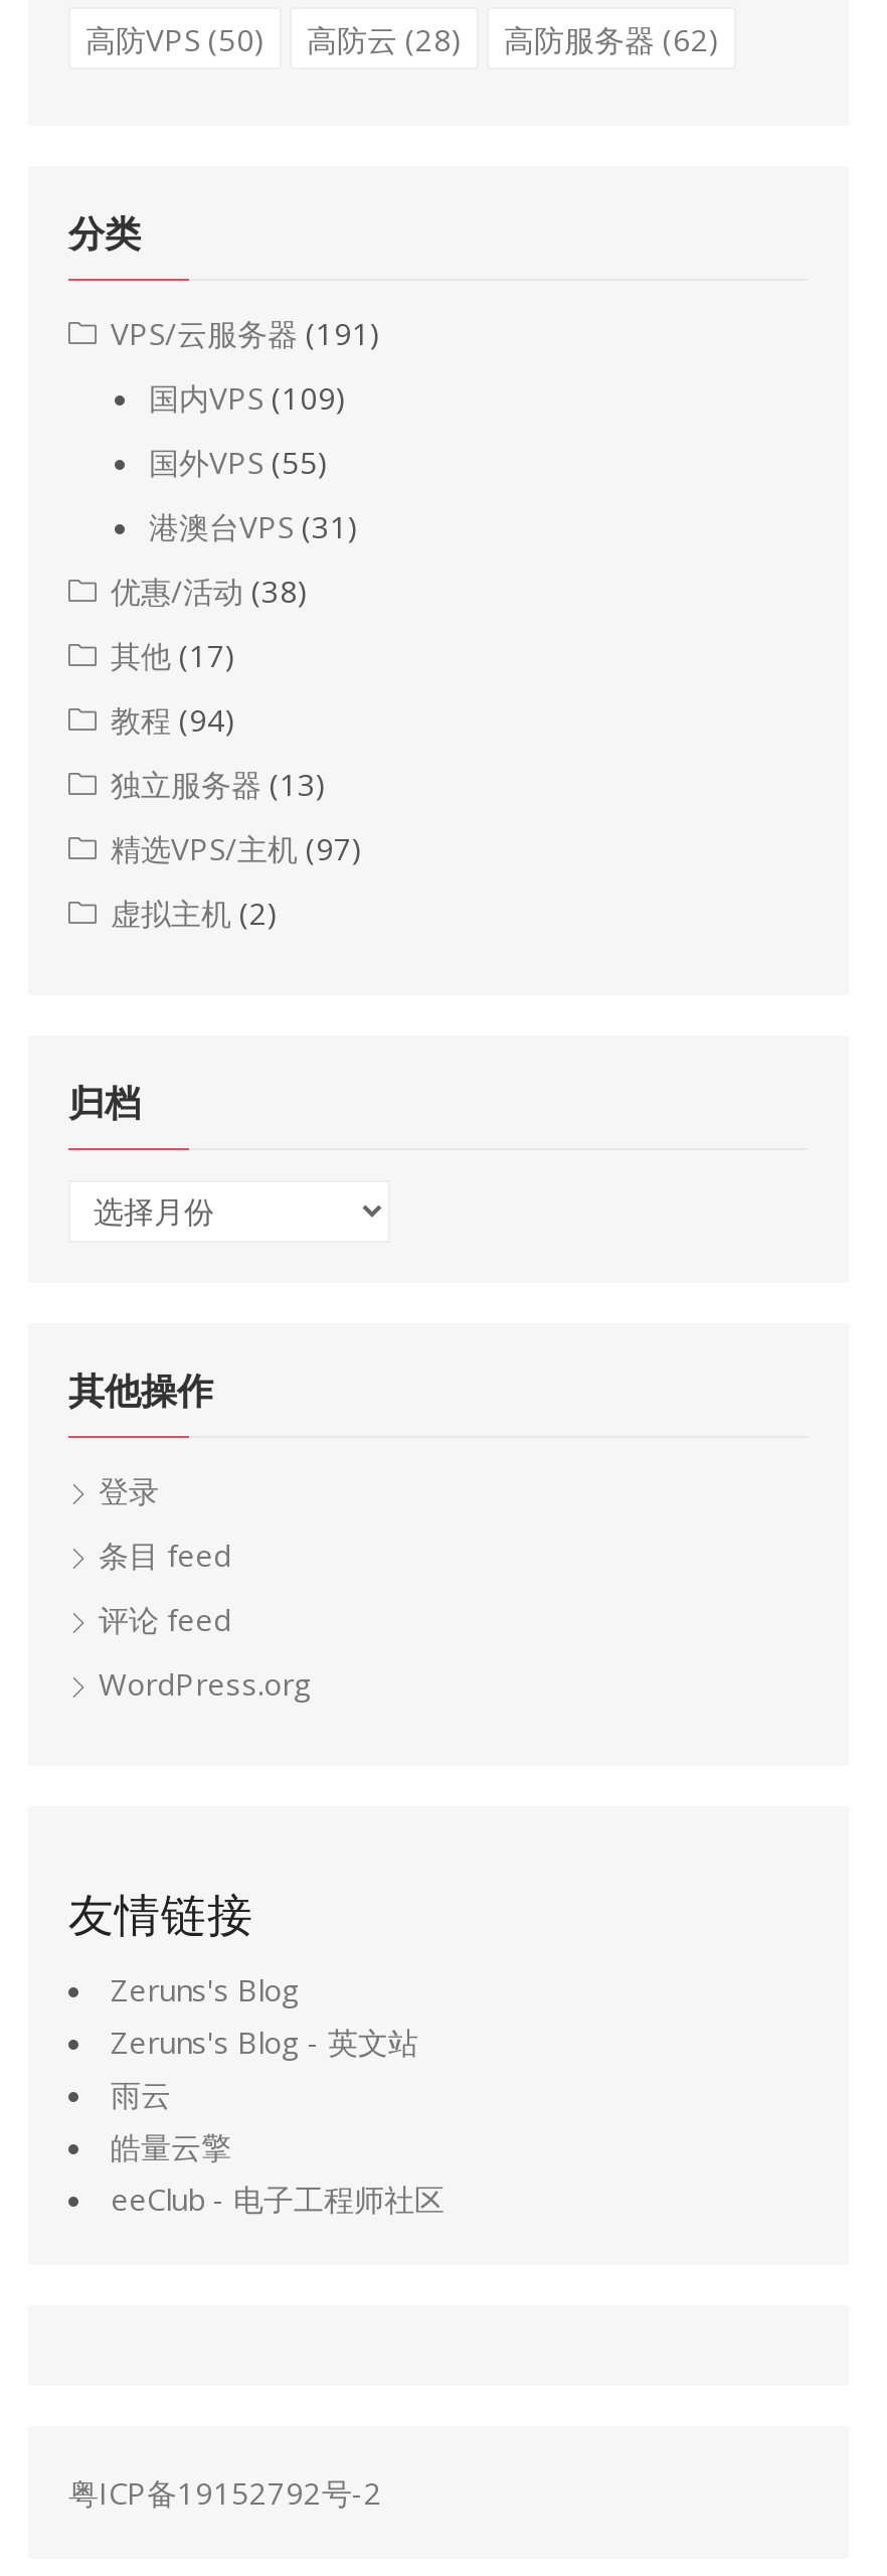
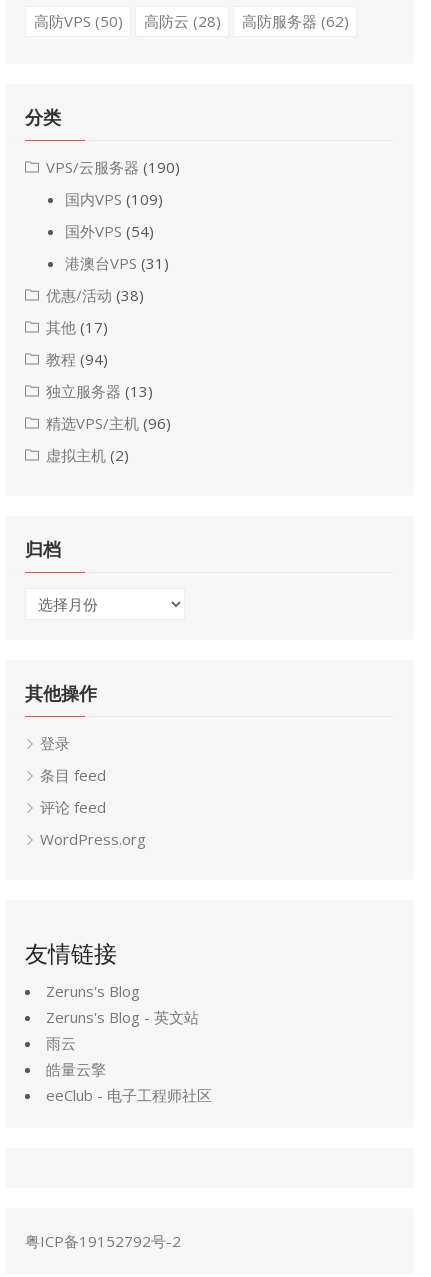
[111,312,380,352] VPS/云服务器(191) -> [46,157,180,177] VPS/云服务器(190)
[149,441,328,481] 国外VPS (55) -> [65,221,154,241] 国外VPS (54)
[111,827,362,867] 精选VPS/主机(97) -> [46,413,171,433] 精选VPS/主机(96)

